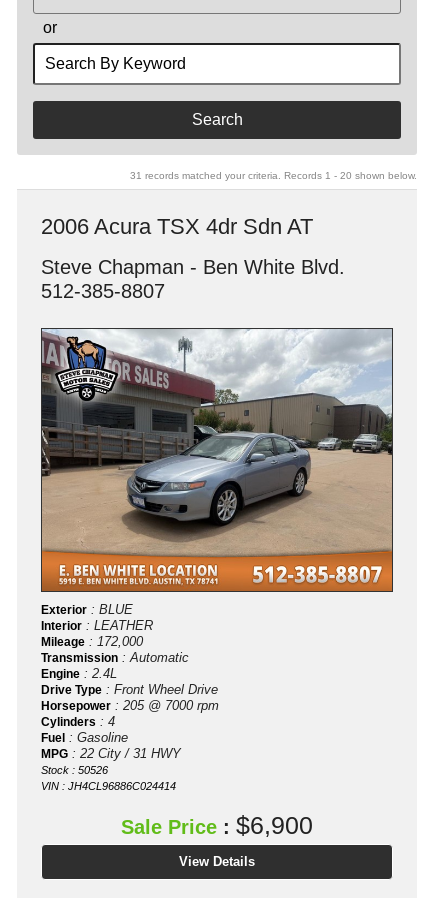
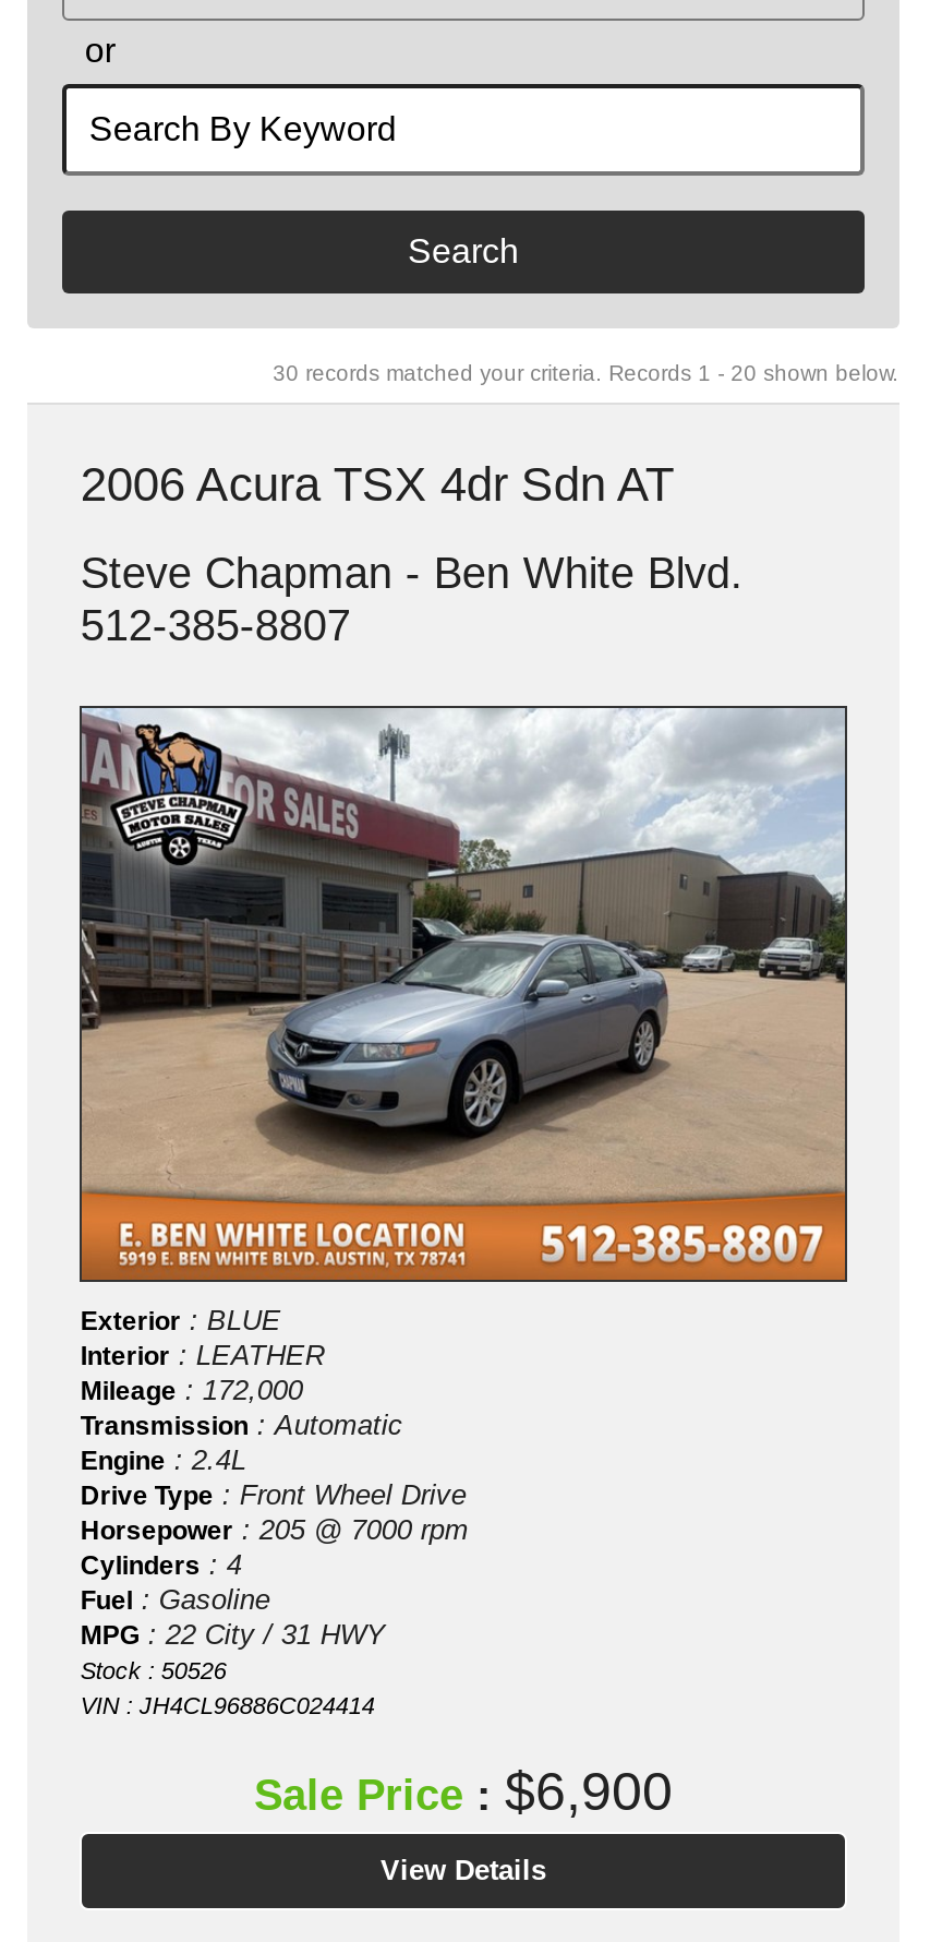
[130,170,417,181] 31 records matched your criteria. Records 1 - 20 shown below. -> [273,362,899,386] 30 records matched your criteria. Records 1 - 20 shown below.

